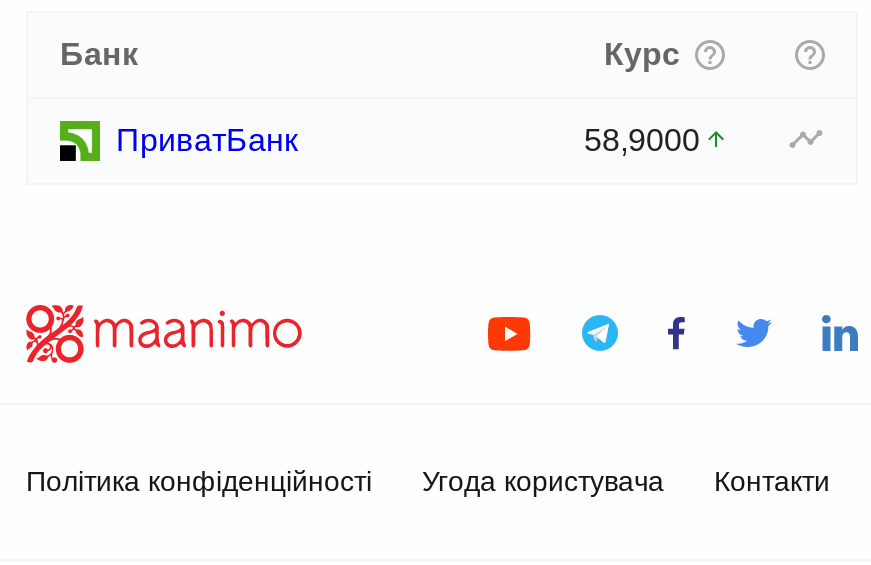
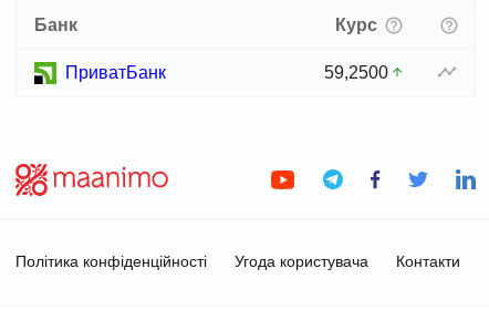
[584,123,708,157] 58,9000 -> [324,63,393,82] 59,2500

